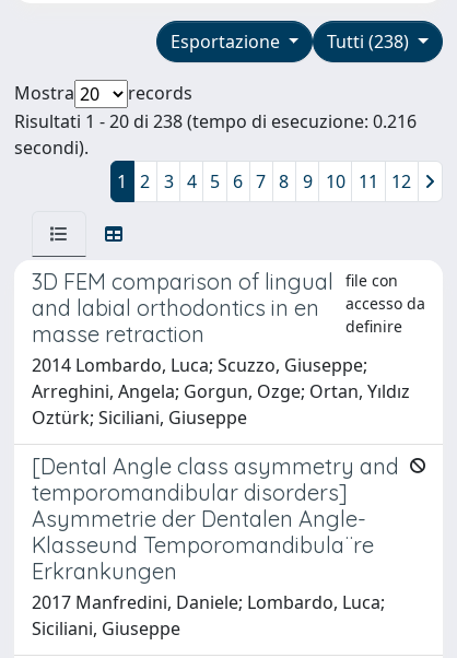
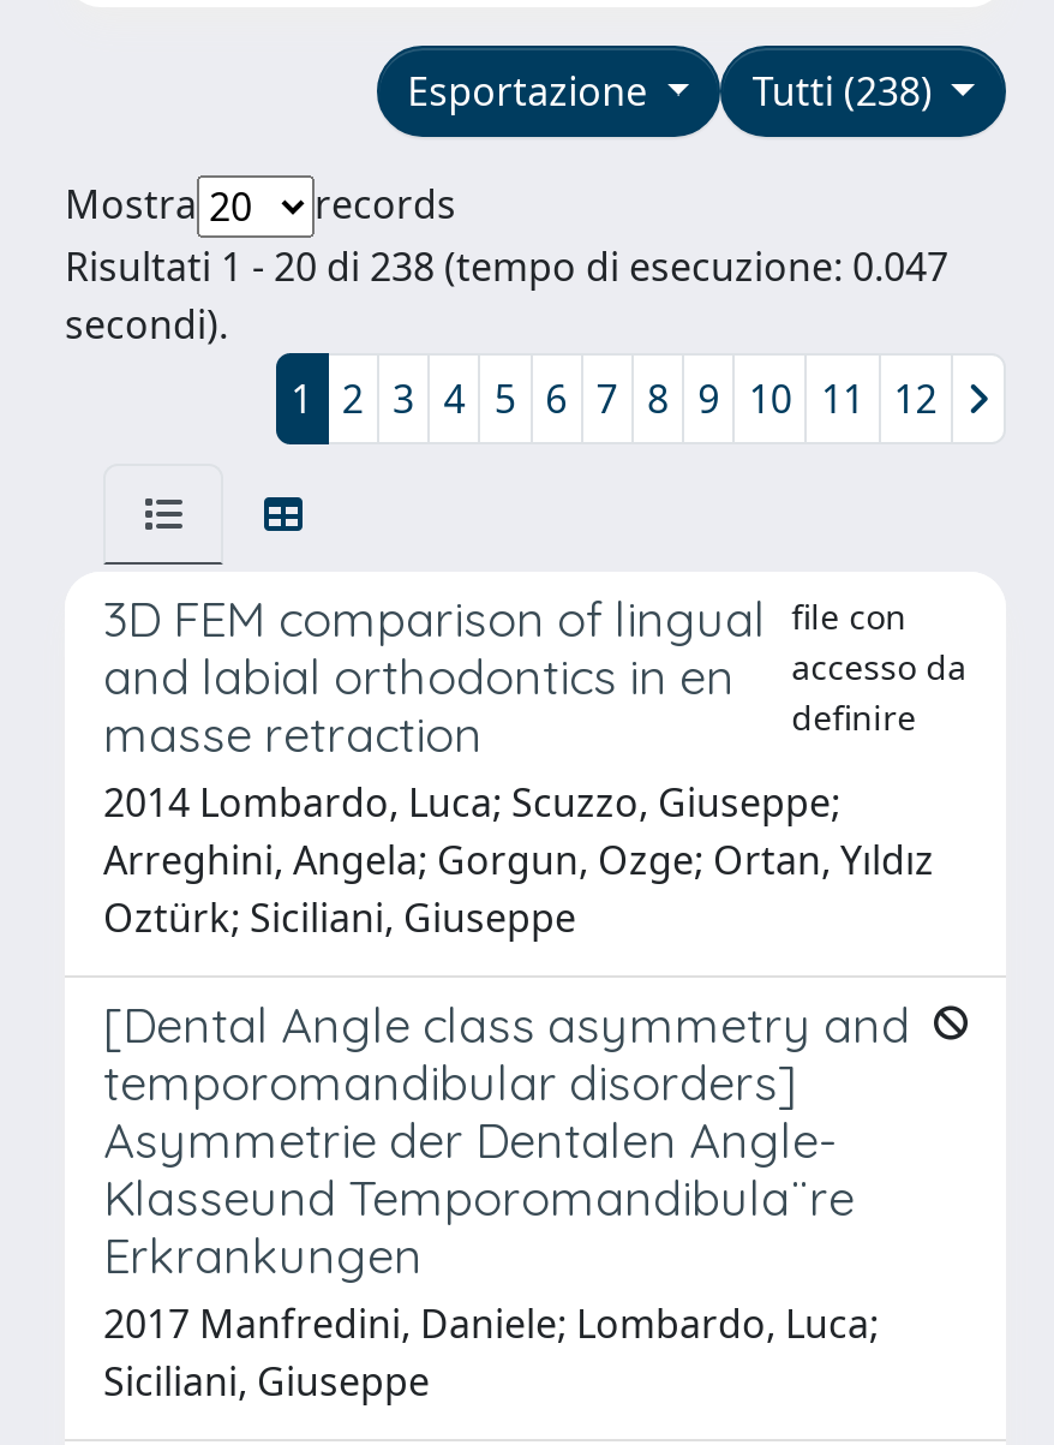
[14,109,417,133] Risultati 1 - 20 di 238 (tempo di esecuzione: 0.216 -> [65,240,948,293] Risultati 1 - 20 di 238 (tempo di esecuzione: 0.047

